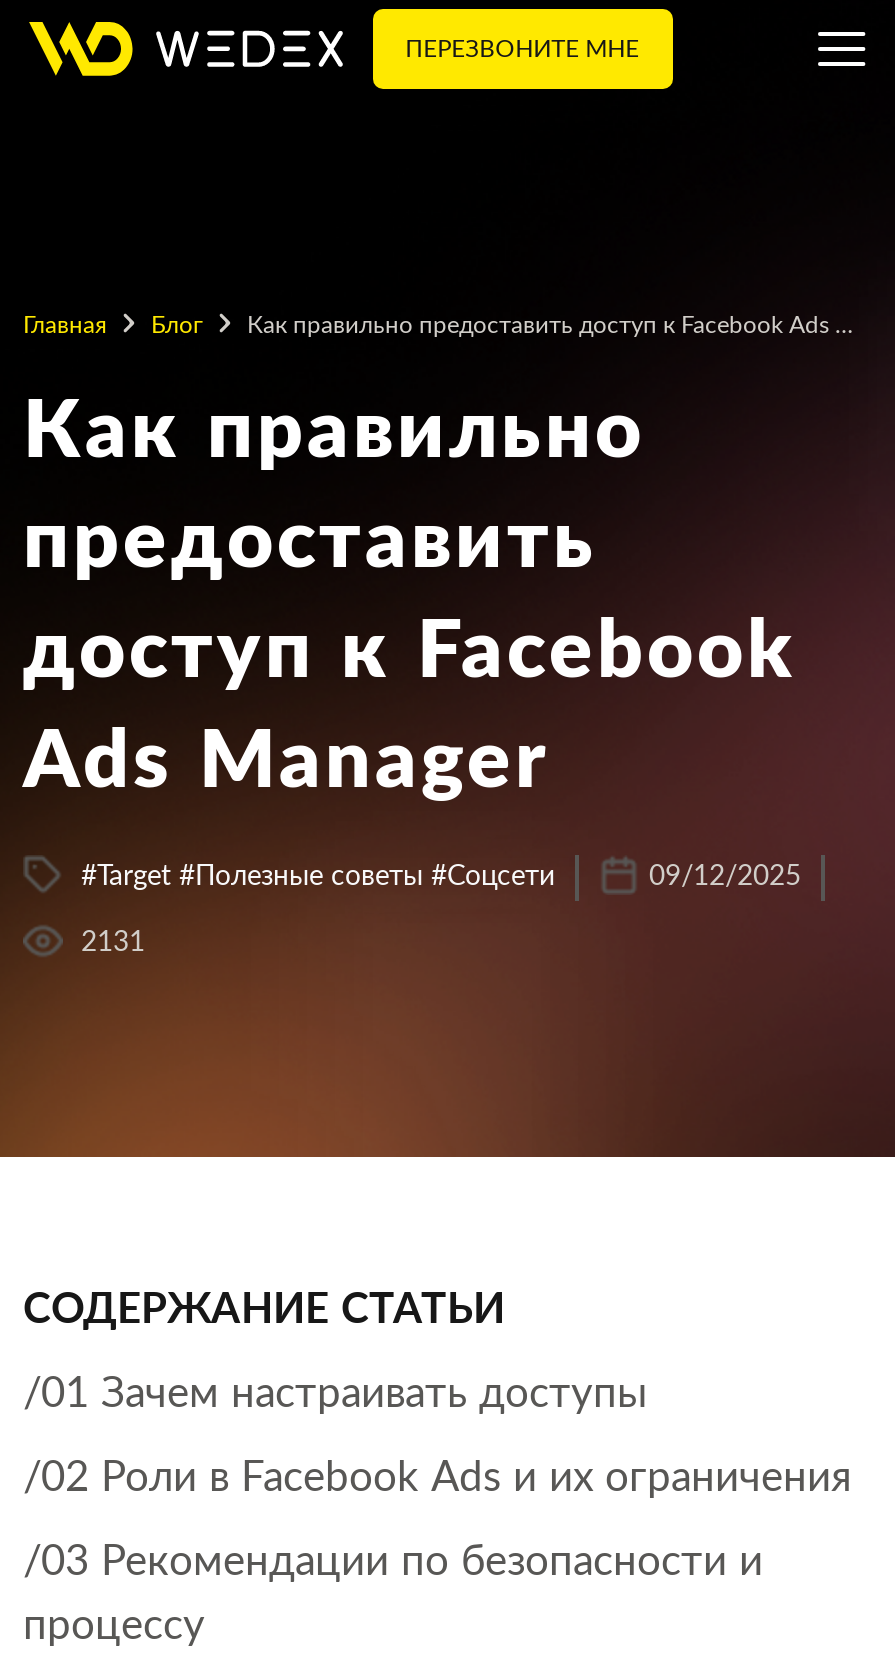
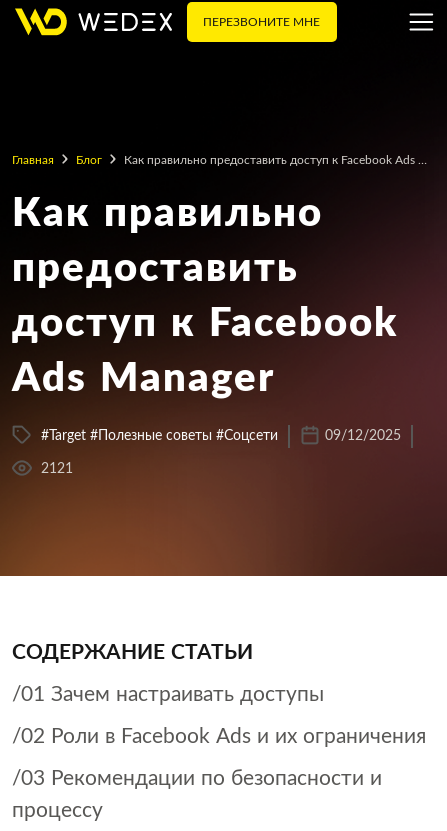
[73,926,145,958] 2131 -> [37,460,73,476] 2121

